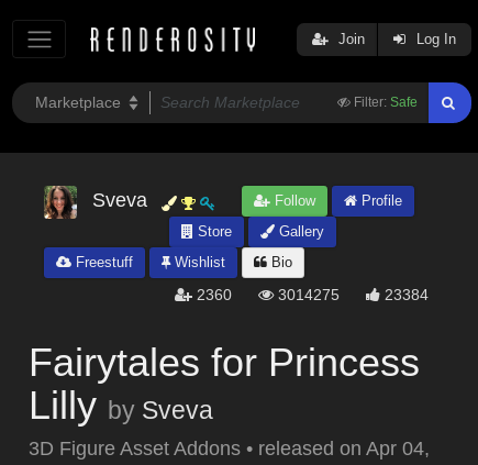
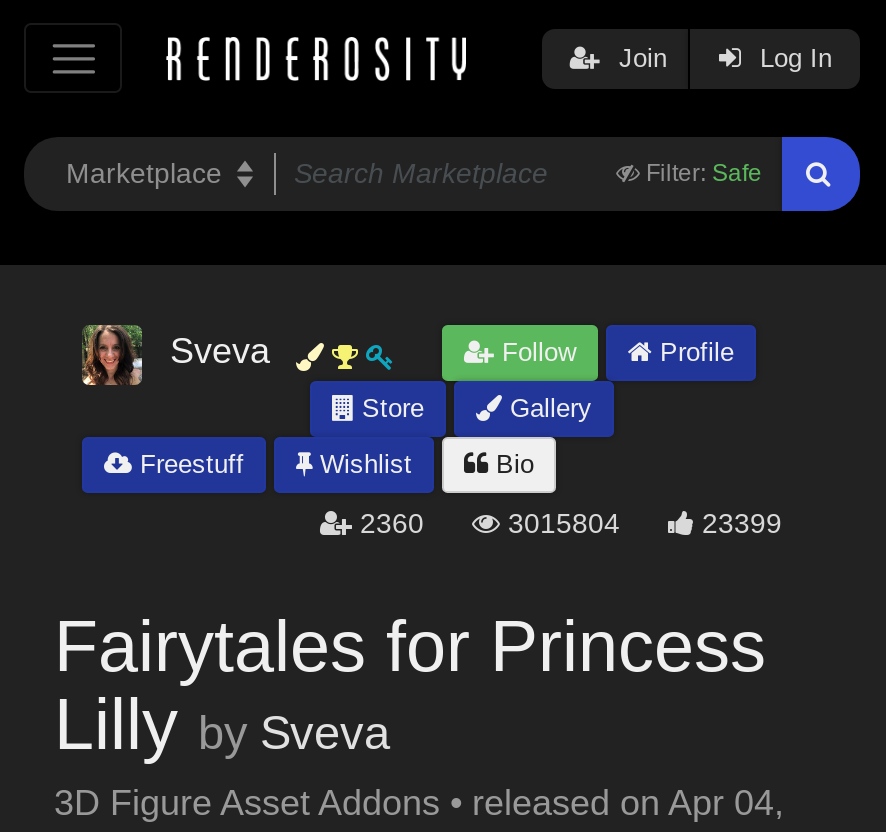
[274,286,340,304] 3014275 -> [500,507,620,539] 3015804
[380,286,429,304] 23384 -> [694,507,782,539] 23399

